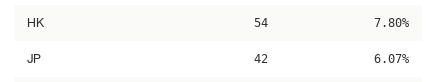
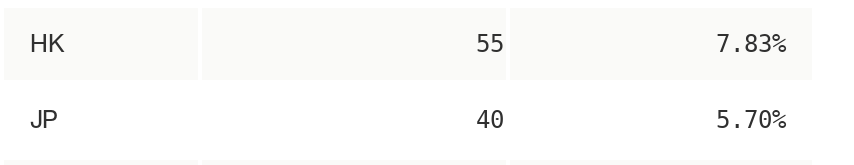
[254,16,268,30] 54 -> [476,30,504,58] 55
[374,16,409,30] 7.80% -> [716,30,786,58] 7.83%
[254,52,268,66] 42 -> [476,106,504,134] 40
[374,52,409,66] 6.07% -> [716,106,786,134] 5.70%

